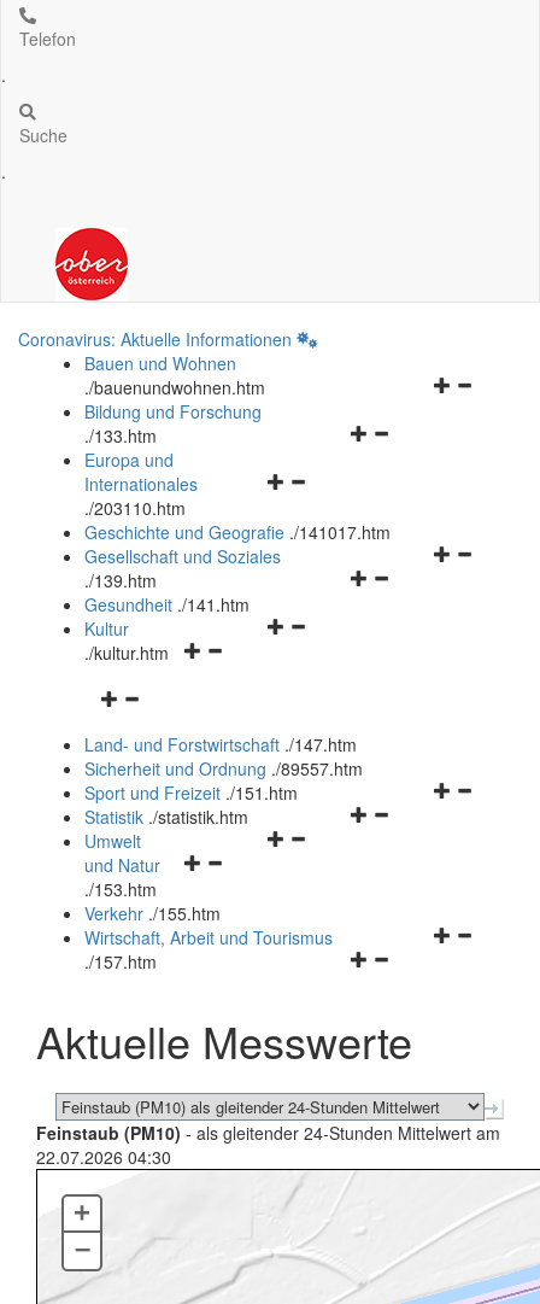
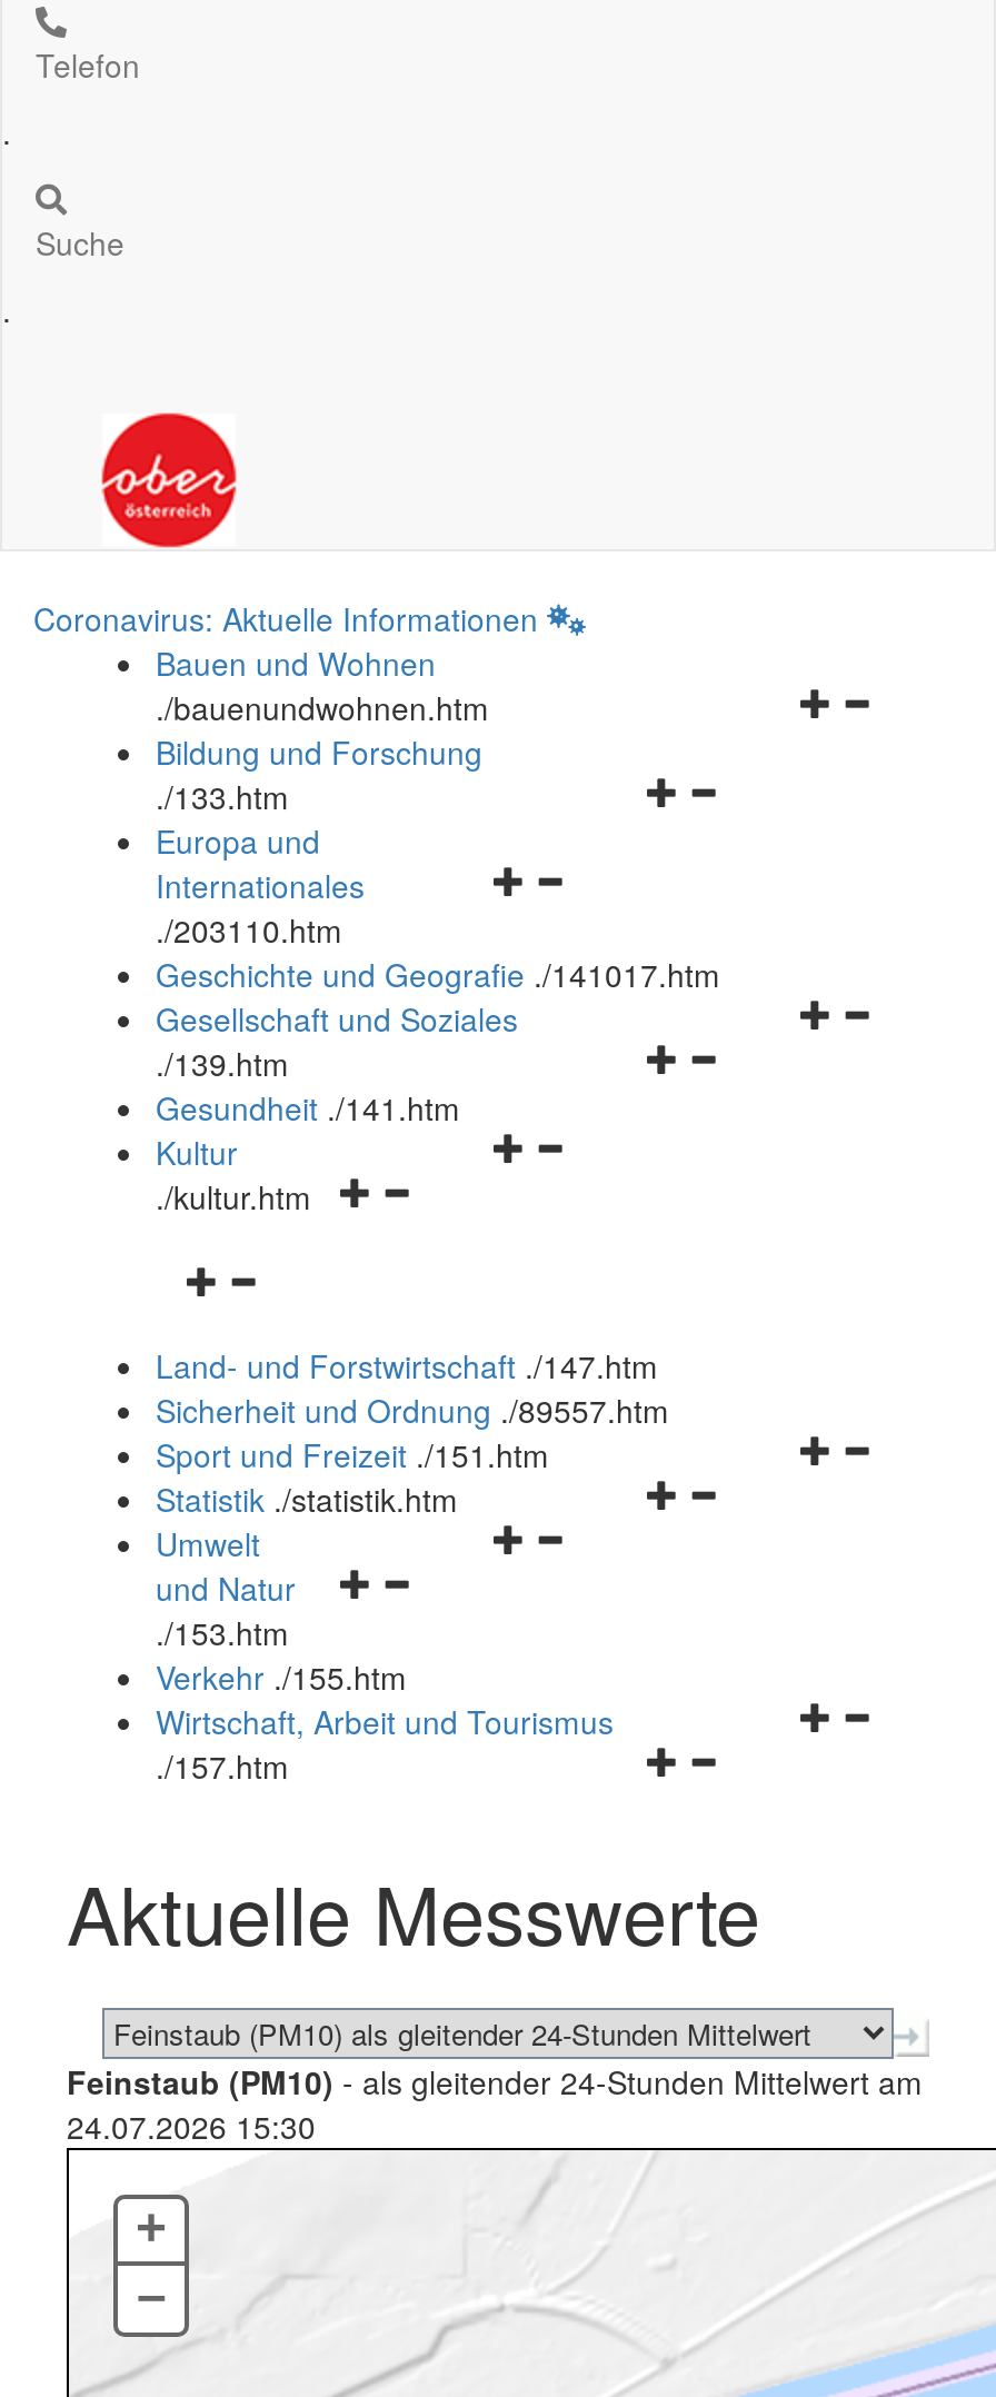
[36,1145,171,1169] 22.07.2026 04:30 -> [67,2103,316,2148] 24.07.2026 15:30

